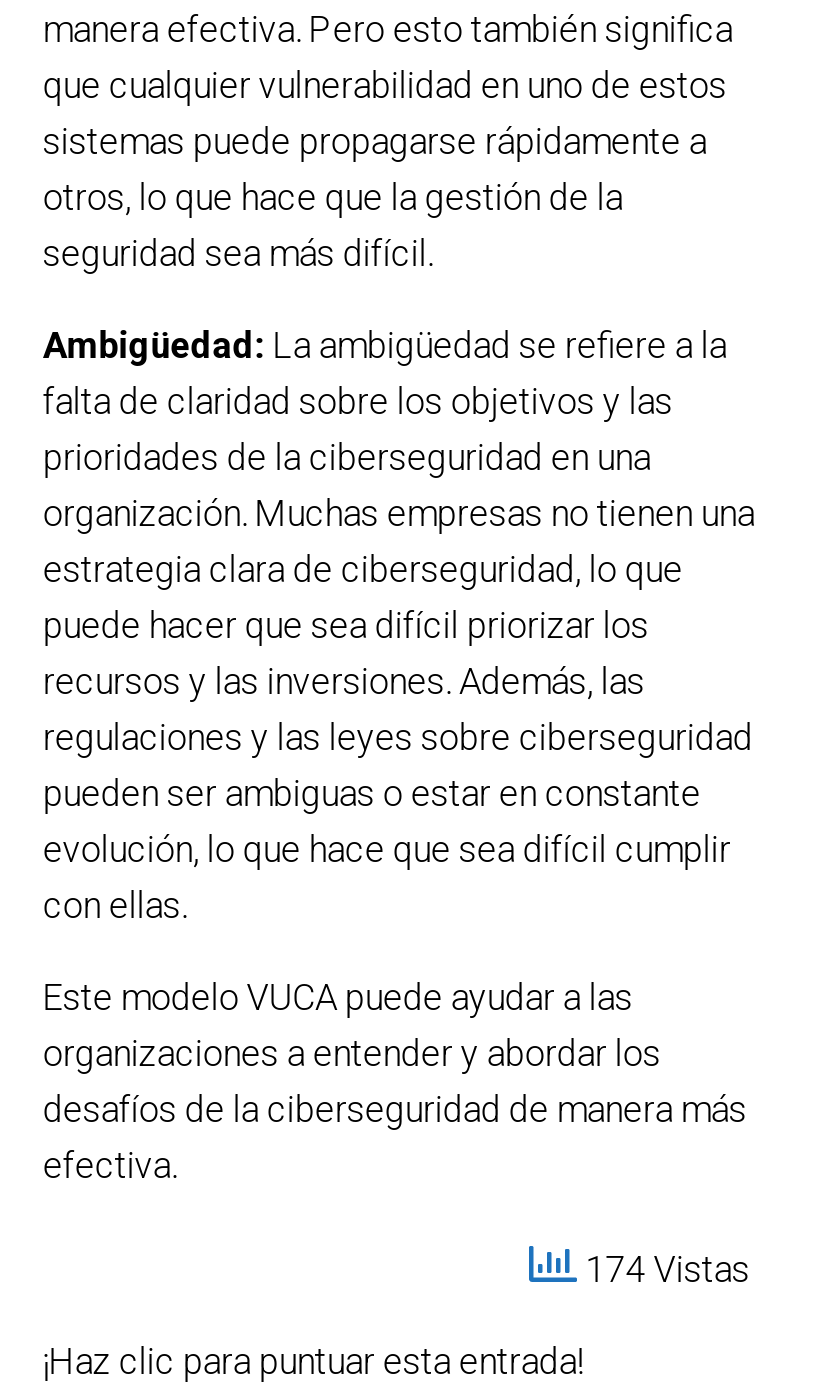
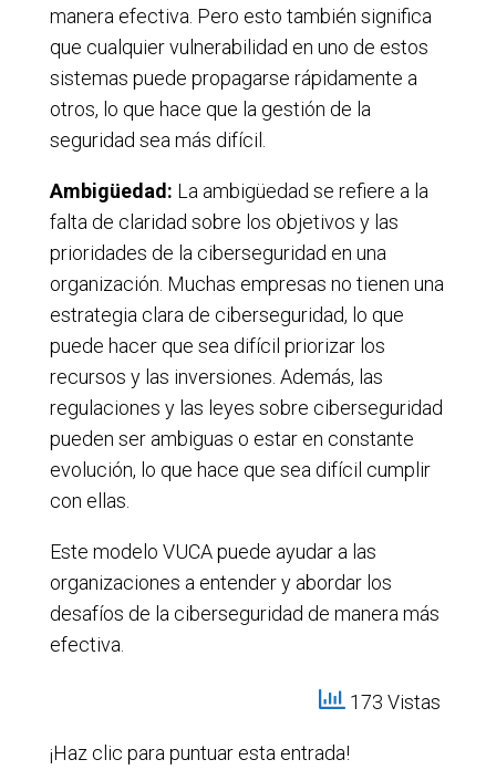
[577,1247,749,1289] 174 Vistas -> [346,690,441,713] 173 Vistas

